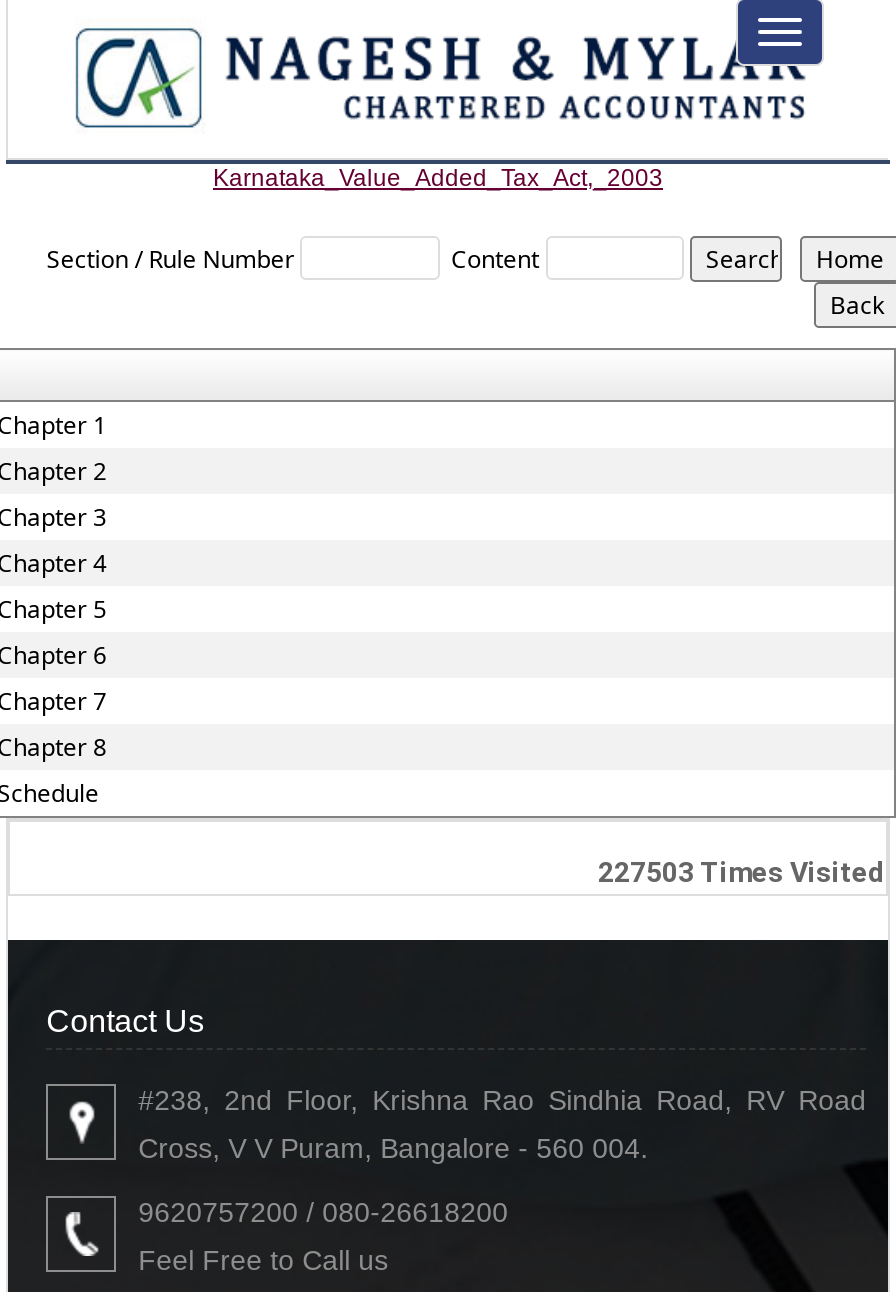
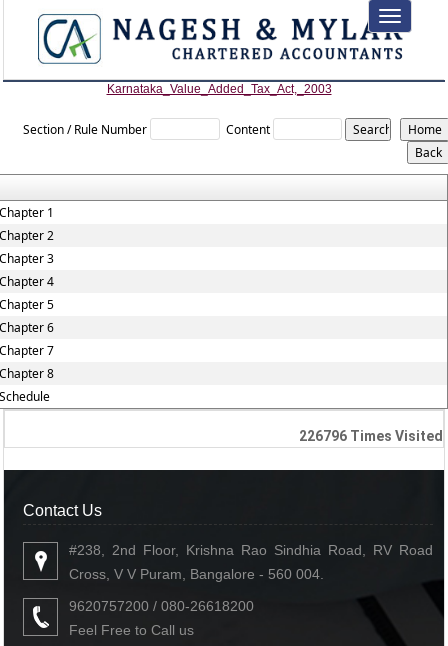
[598,856,886,888] 227503 Times Visited -> [299,428,443,444] 226796 Times Visited

